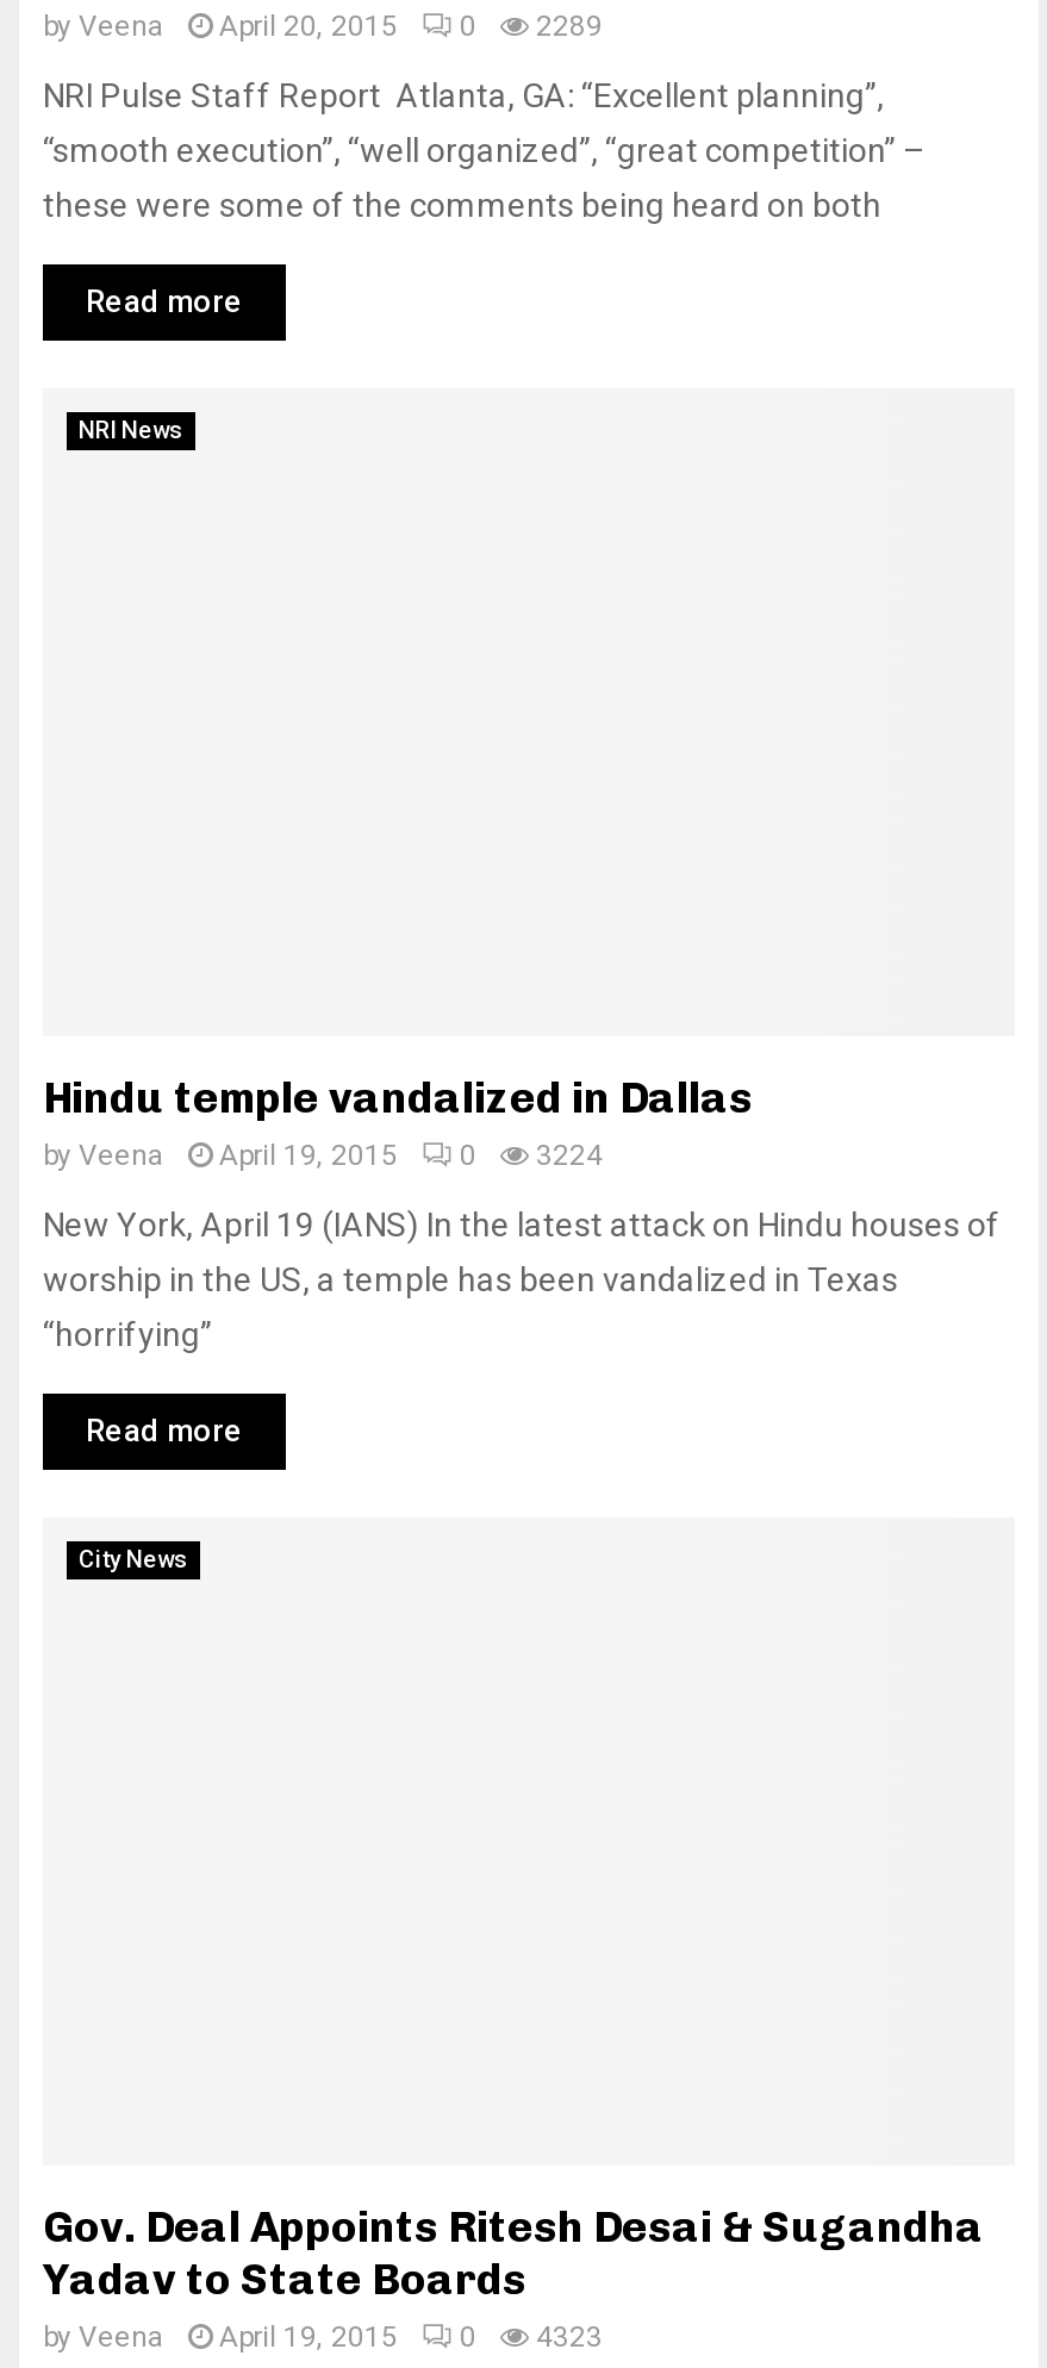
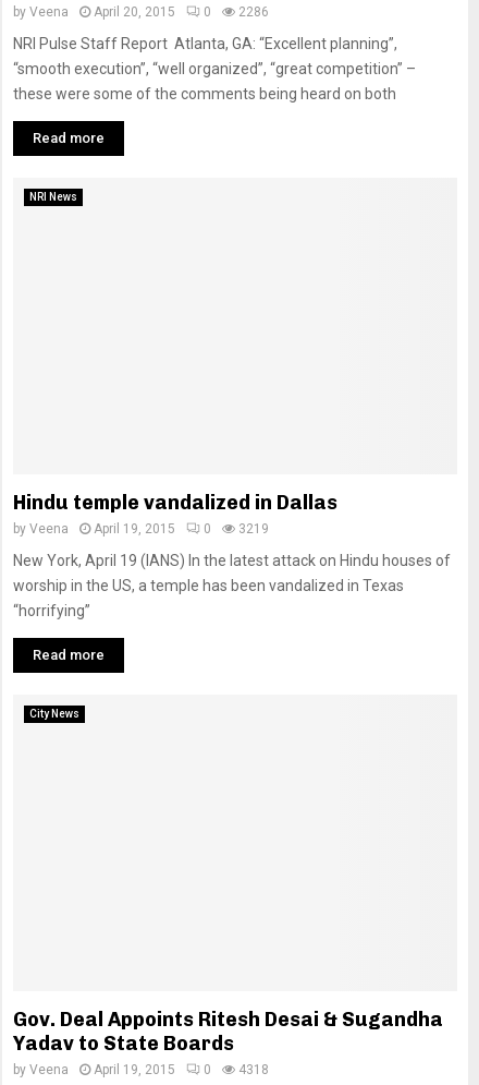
[43,10,603,43] by Veena April 20, 2015 0 2289 -> [13,4,269,20] by Veena April 20, 2015 0 2286
[43,1139,603,1172] by Veena April 19, 2015 0 3224 -> [13,521,269,537] by Veena April 19, 2015 0 3219
[43,2320,603,2354] by Veena April 19, 2015 0 4323 -> [13,1062,269,1077] by Veena April 19, 2015 0 4318

